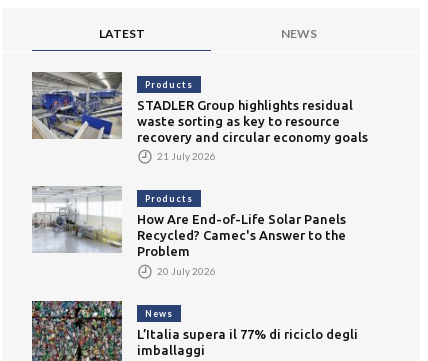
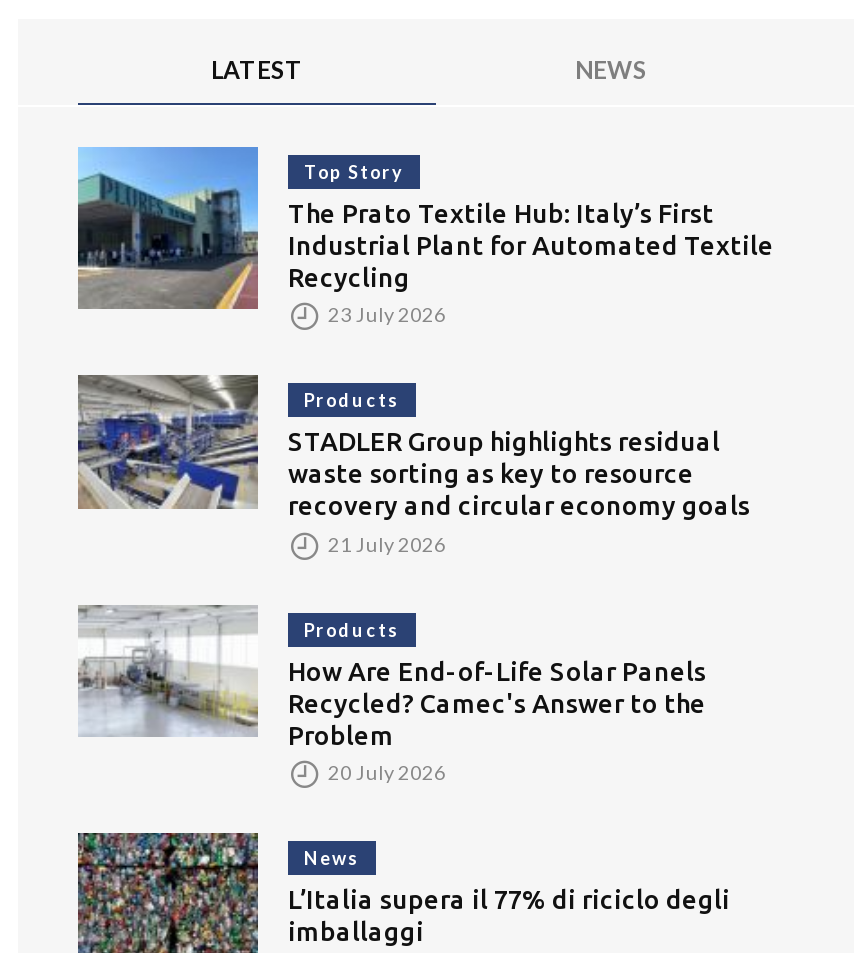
none -> [76,144,774,326] [image] | Top Story | The Prato Textile Hub: Italy’s First | Industrial Plant for Automated Textile | Recycling | 23 July 2026

